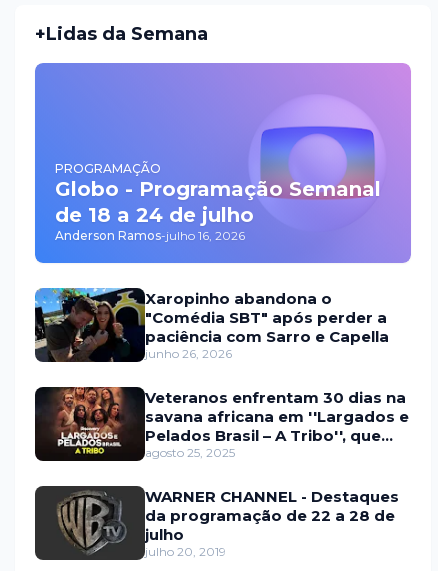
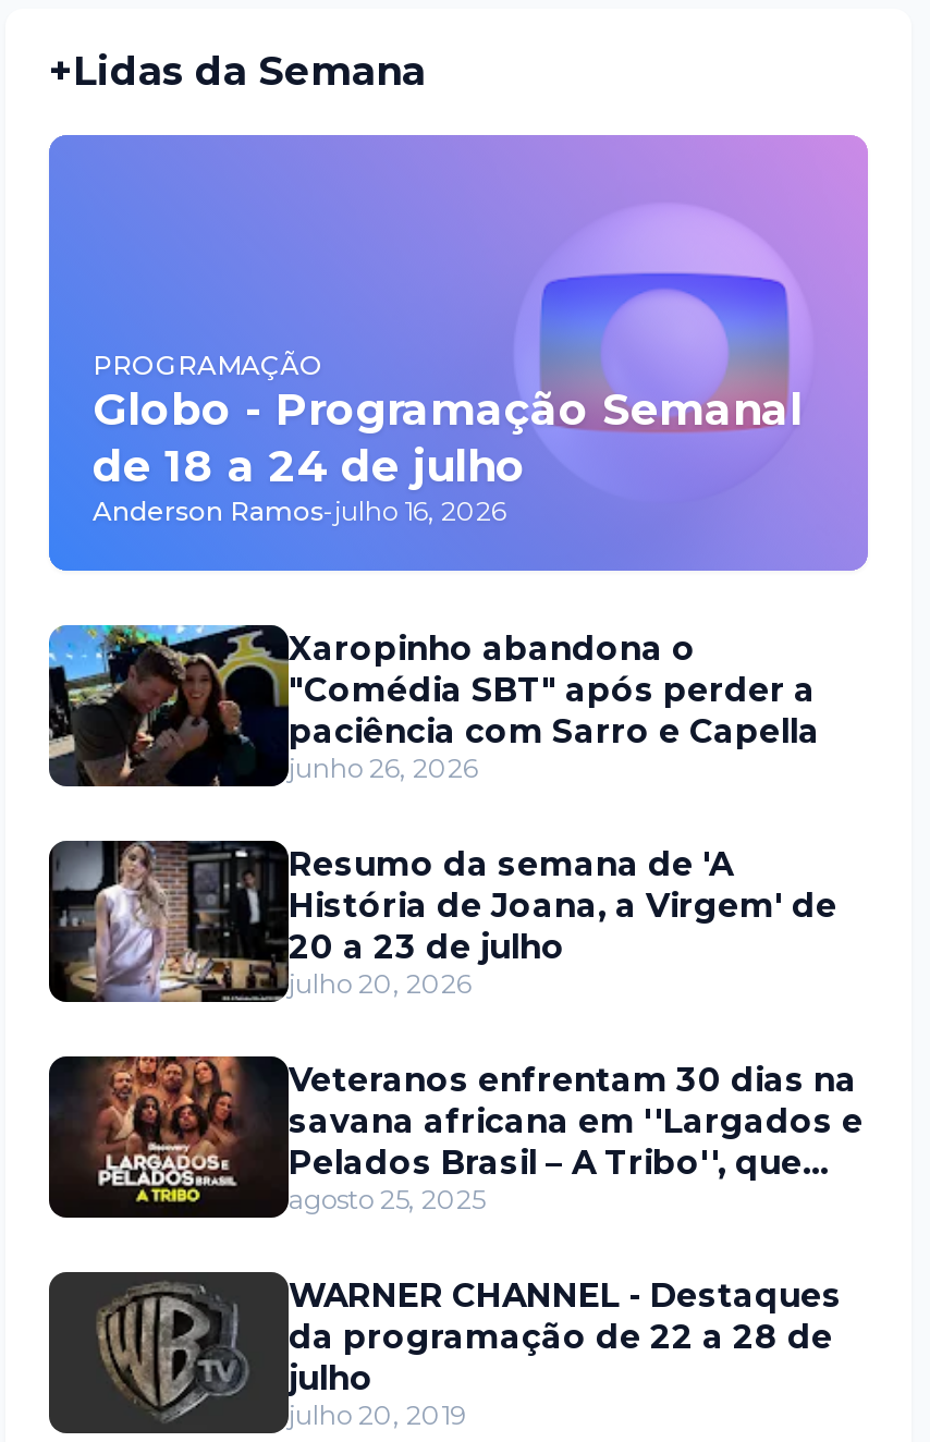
none -> [53,839,837,1004] [image] | Resumo da semana de 'A | História de Joana, a Virgem' de | 20 a 23 de julho | julho 20, 2026

